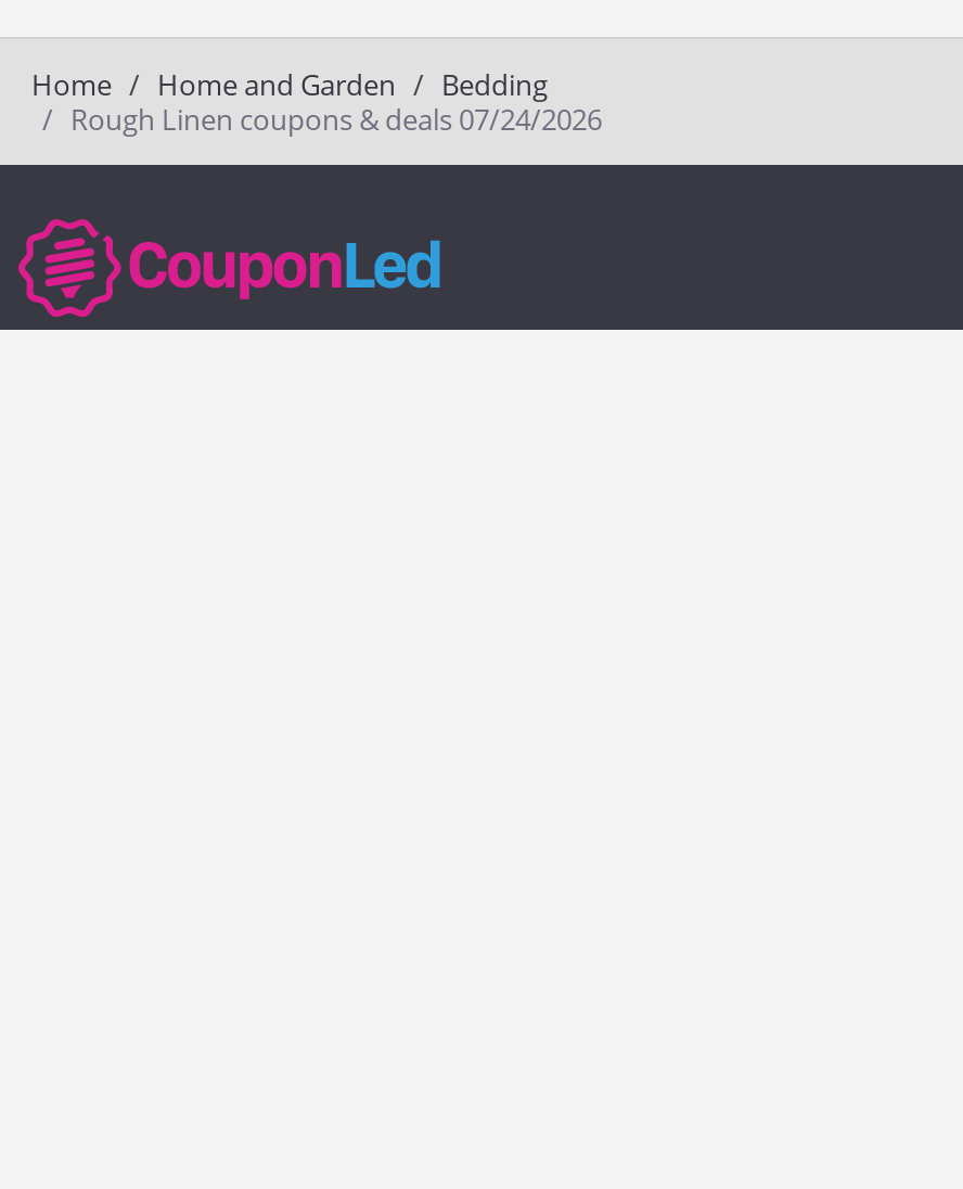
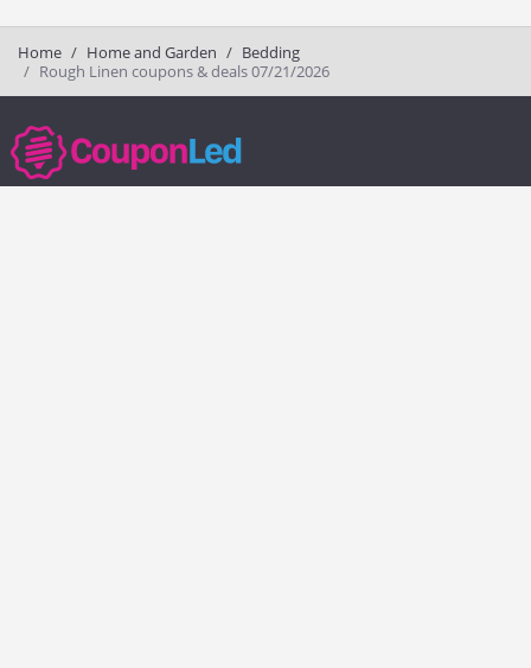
[70,100,602,139] Rough Linen coupons & deals 07/24/2026 -> [39,61,330,82] Rough Linen coupons & deals 07/21/2026

